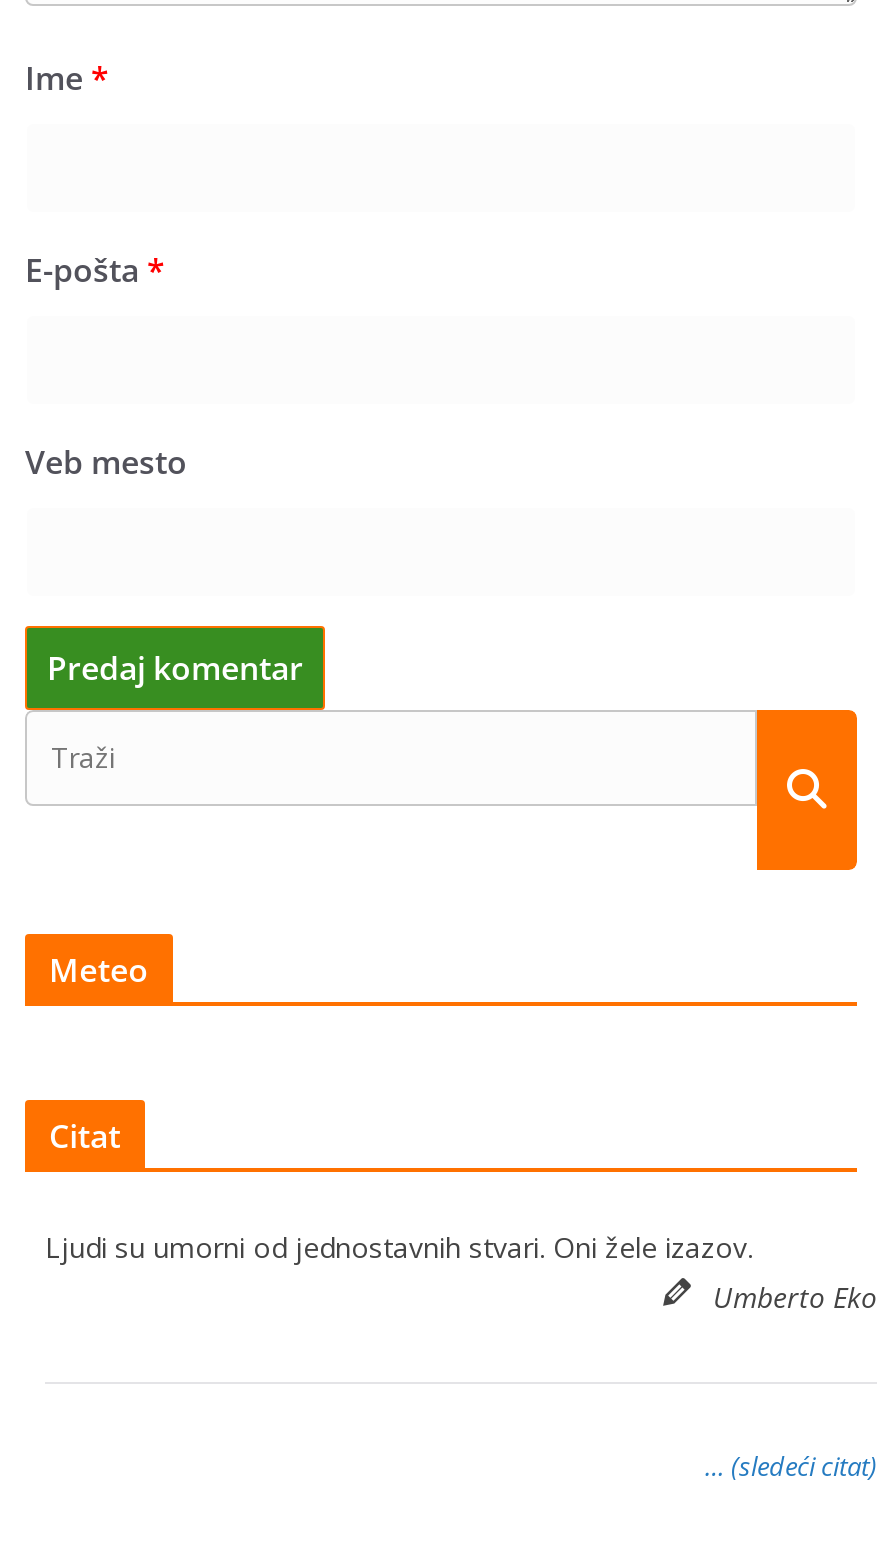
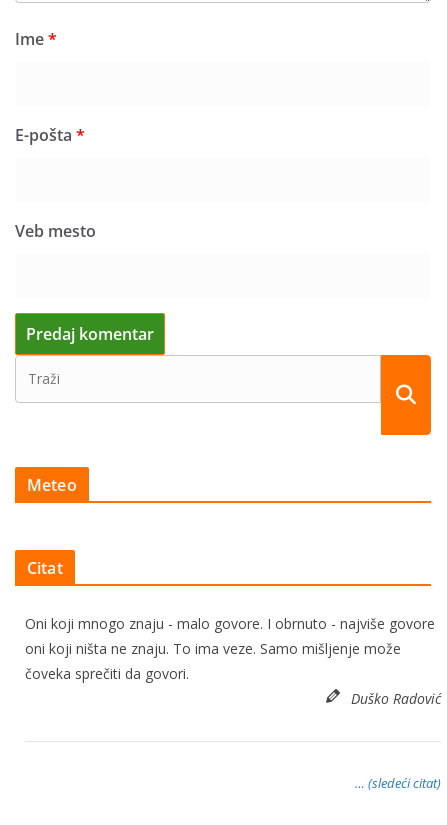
[45,1228,877,1316] Ljudi su umorni od jednostavnih stvari. Oni žele izazov. | Umberto Eko -> [25,614,441,708] Oni koji mnogo znaju - malo govore. I obrnuto - najviše govore | oni koji ništa ne znaju. To ima veze. Samo mišljenje može | čoveka sprečiti da govori. | Duško Radović

